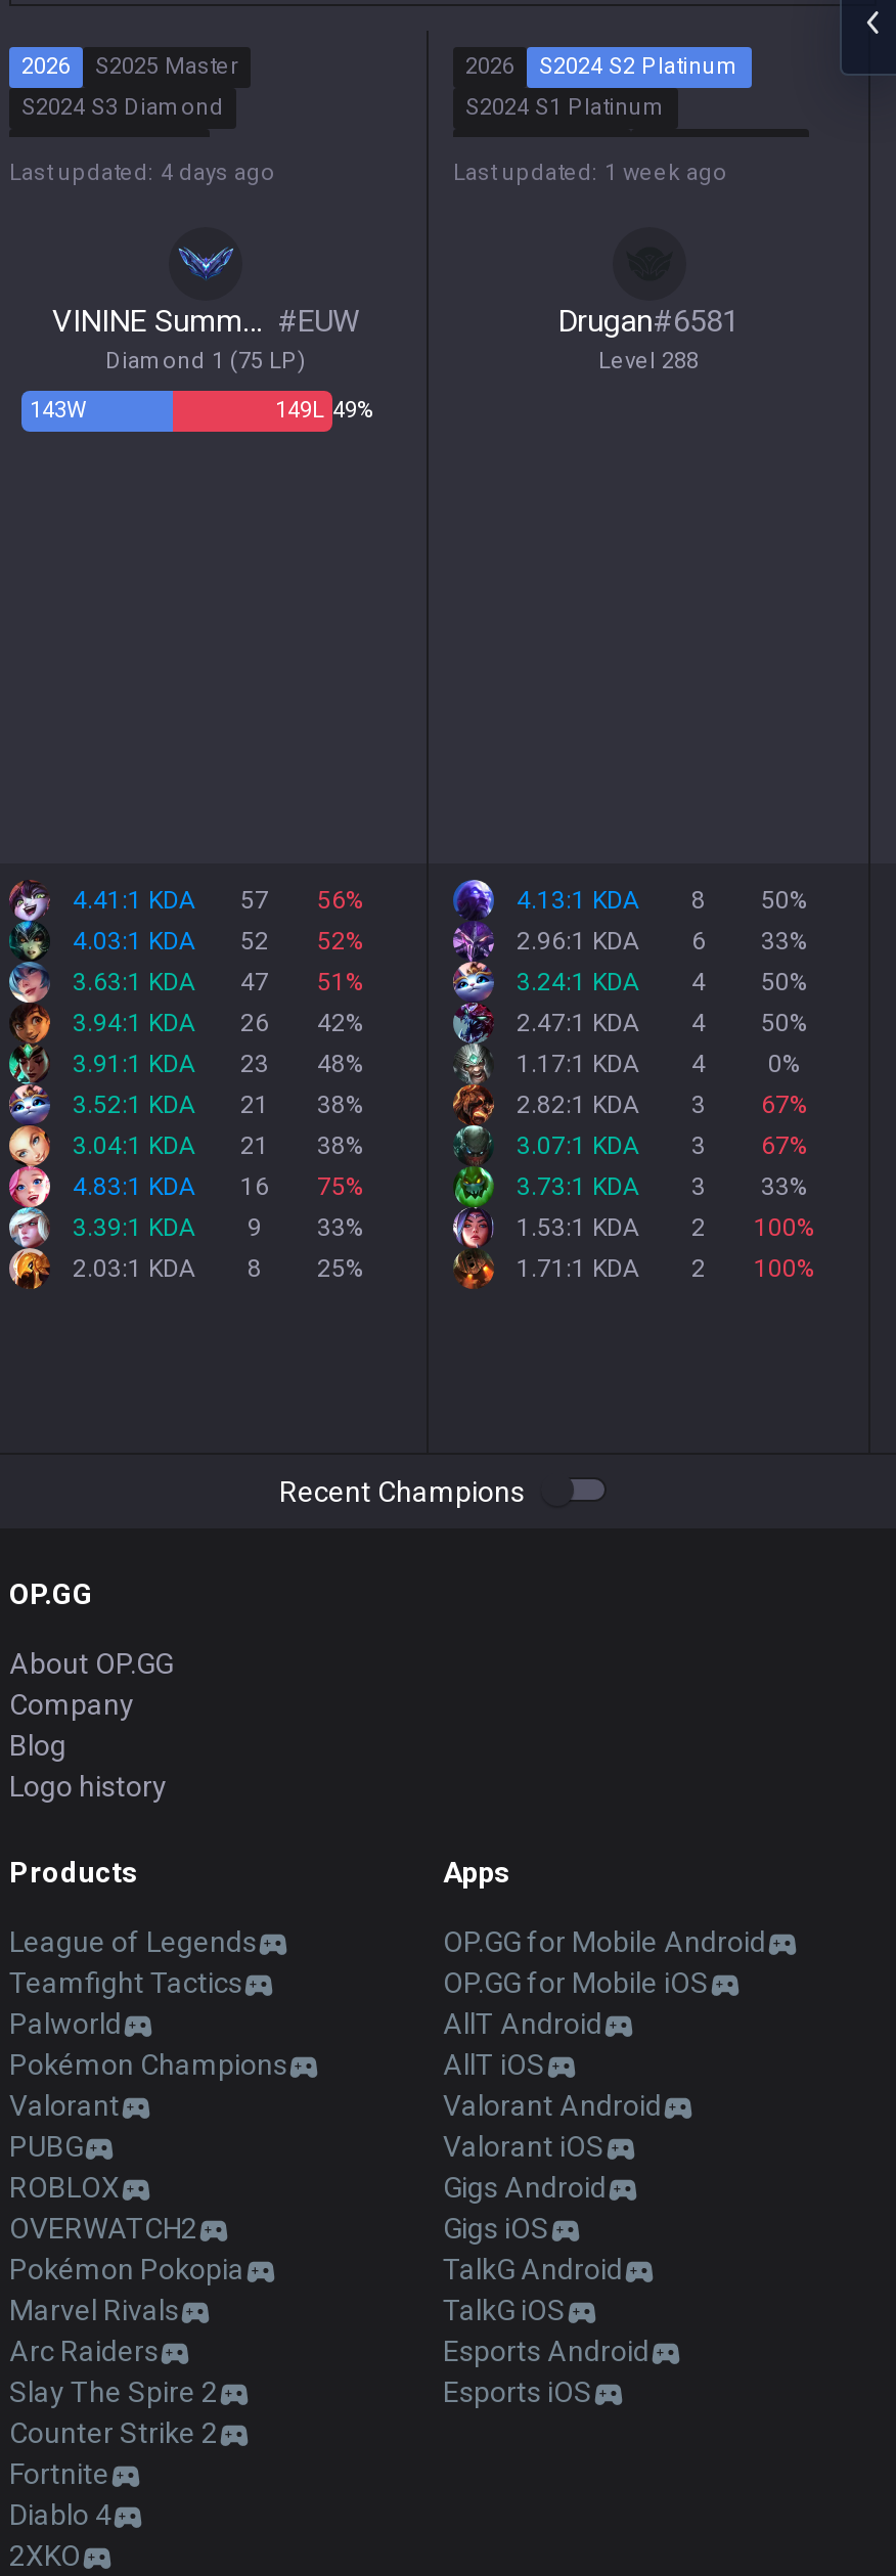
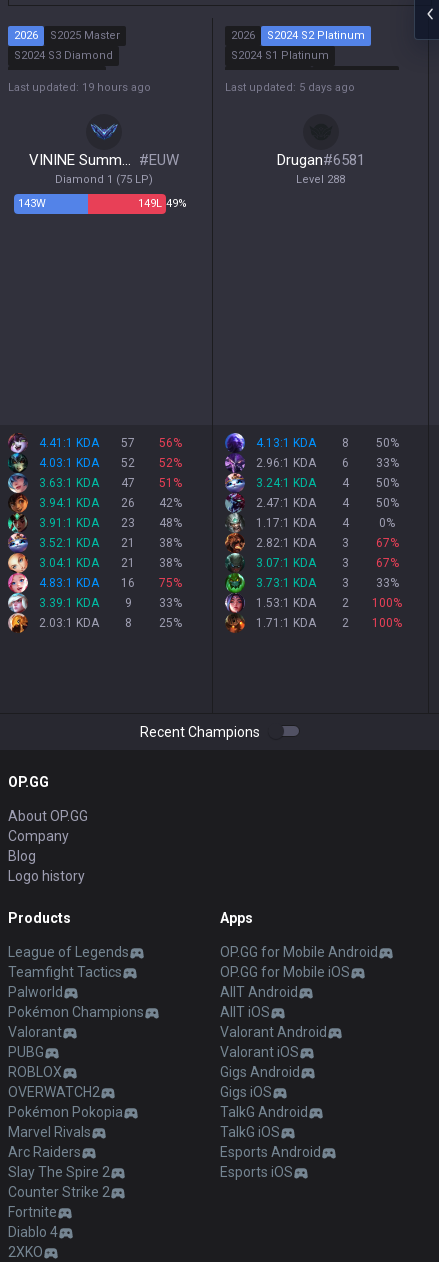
[9,160,275,186] Last updated: 4 days ago -> [8,81,151,94] Last updated: 19 hours ago
[453,160,727,186] Last updated: 1 week ago -> [225,81,355,94] Last updated: 5 days ago

